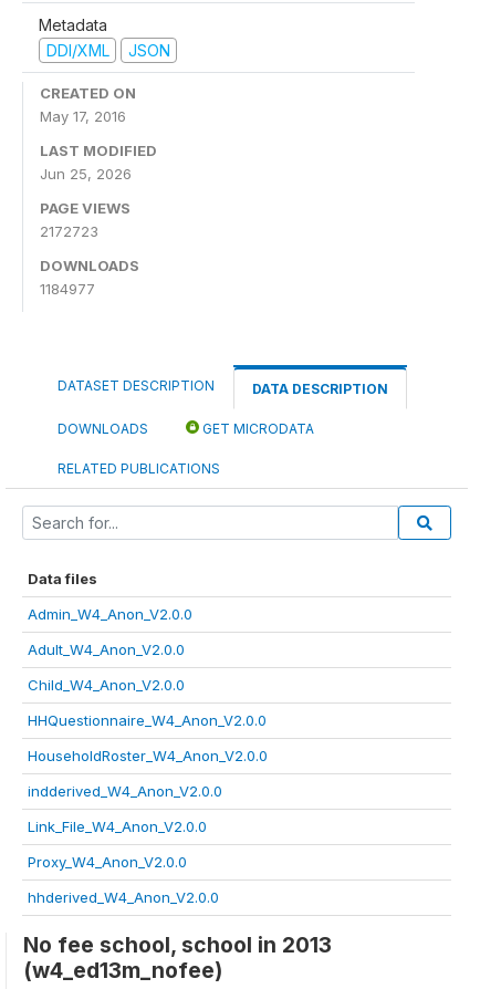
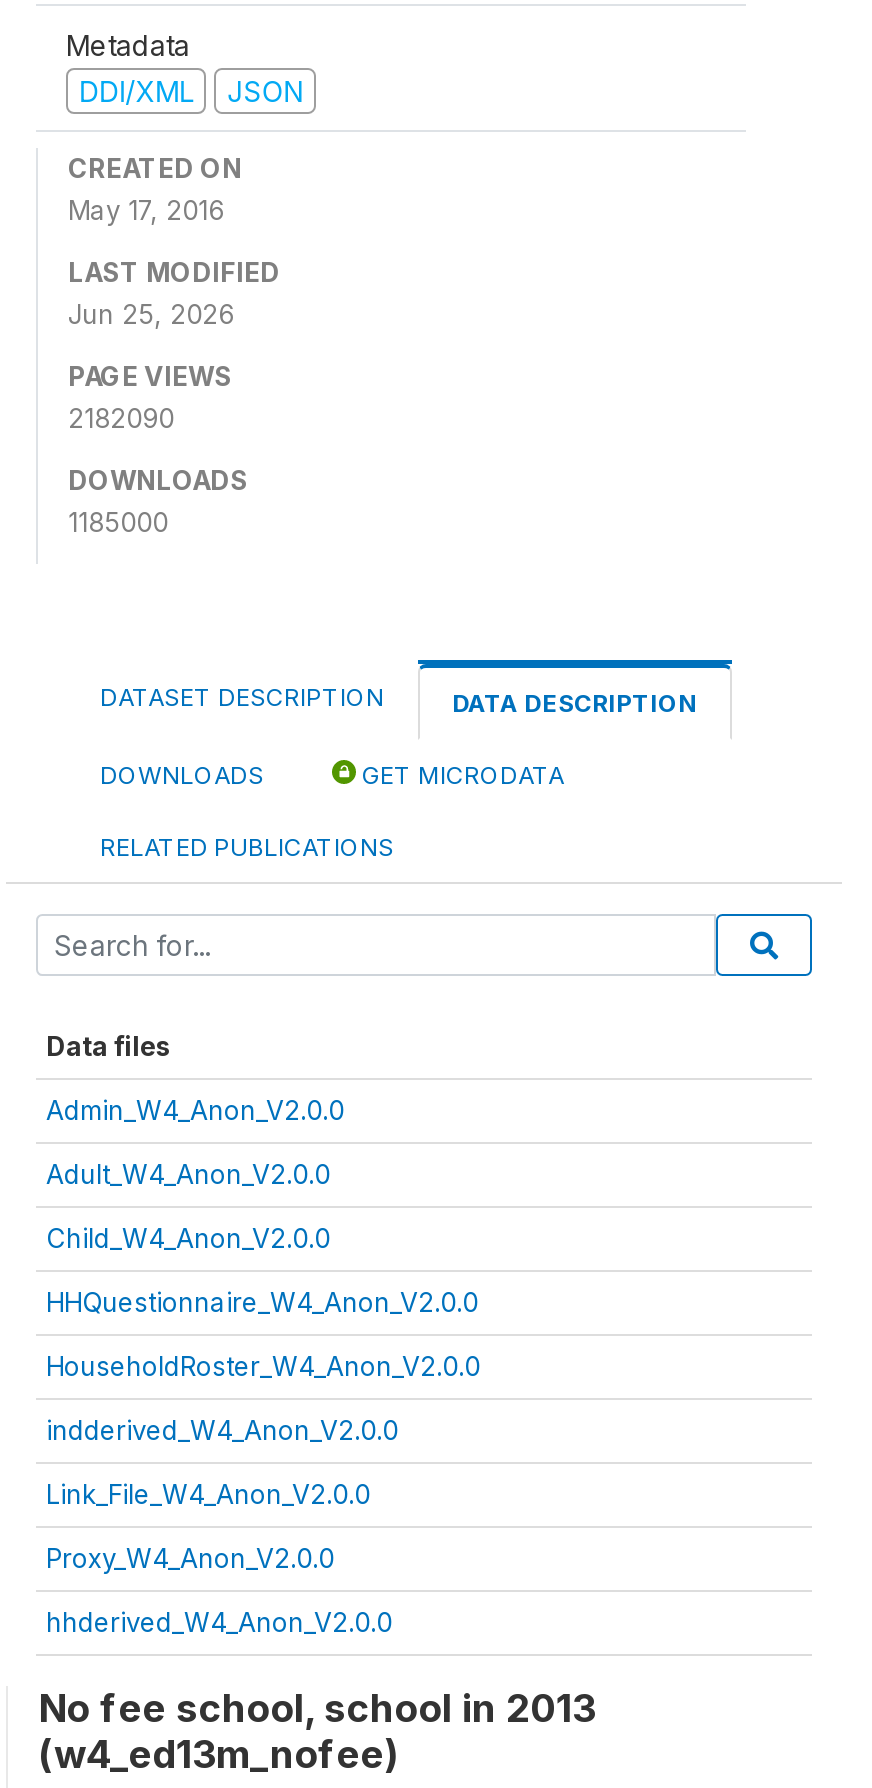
[40,222,98,240] 2172723 -> [68,402,174,434] 2182090
[40,280,95,298] 1184977 -> [68,506,168,538] 1185000

